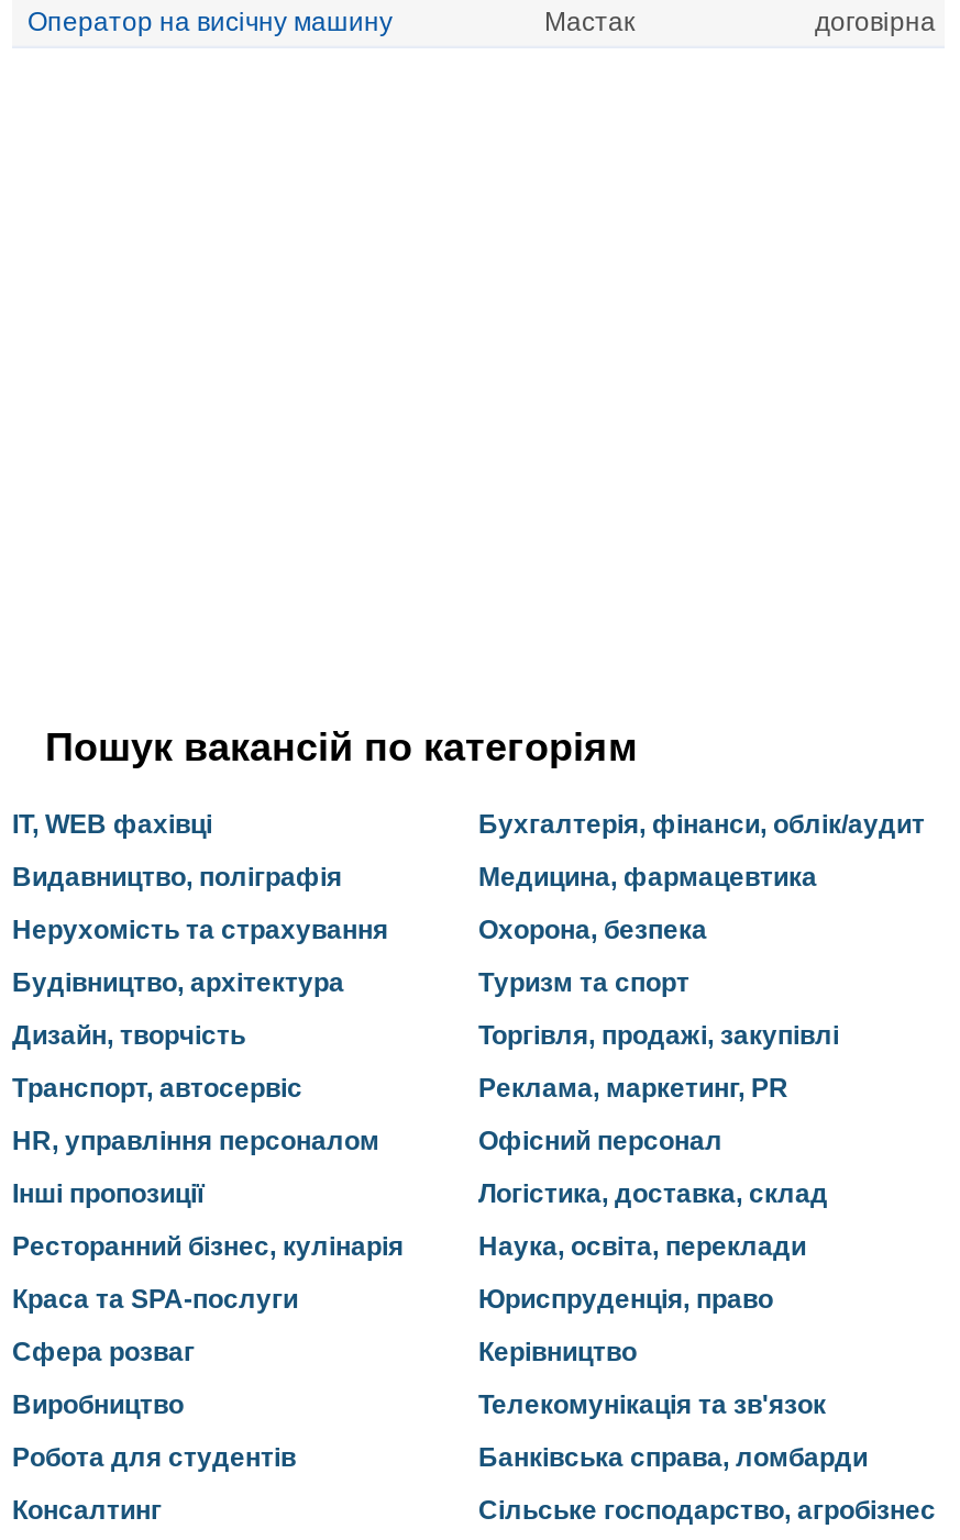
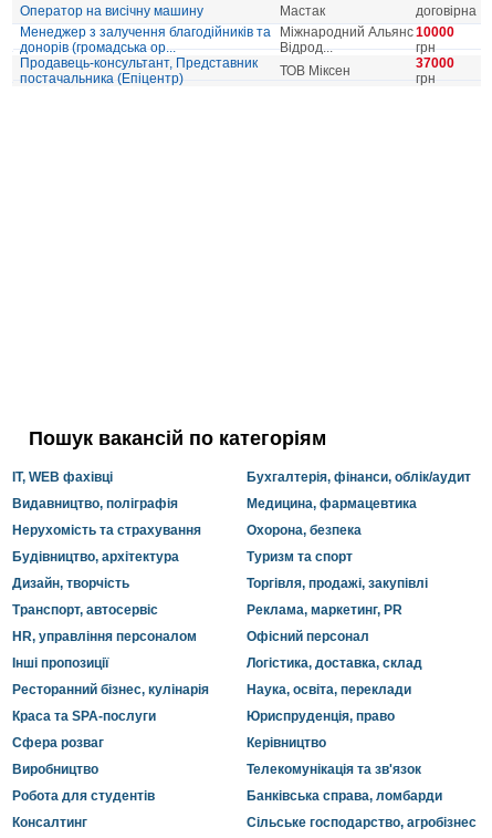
none -> [20,24,271,55] Менеджер з залучення благодійників та | донорів (громадська ор...
none -> [20,24,454,86] 10000 | грн | Продавець-консультант, Представник | постачальника (Епіцентр) | ТОВ Міксен | 37000 | грн
none -> [280,24,414,55] Міжнародний Альянс | Відрод...

